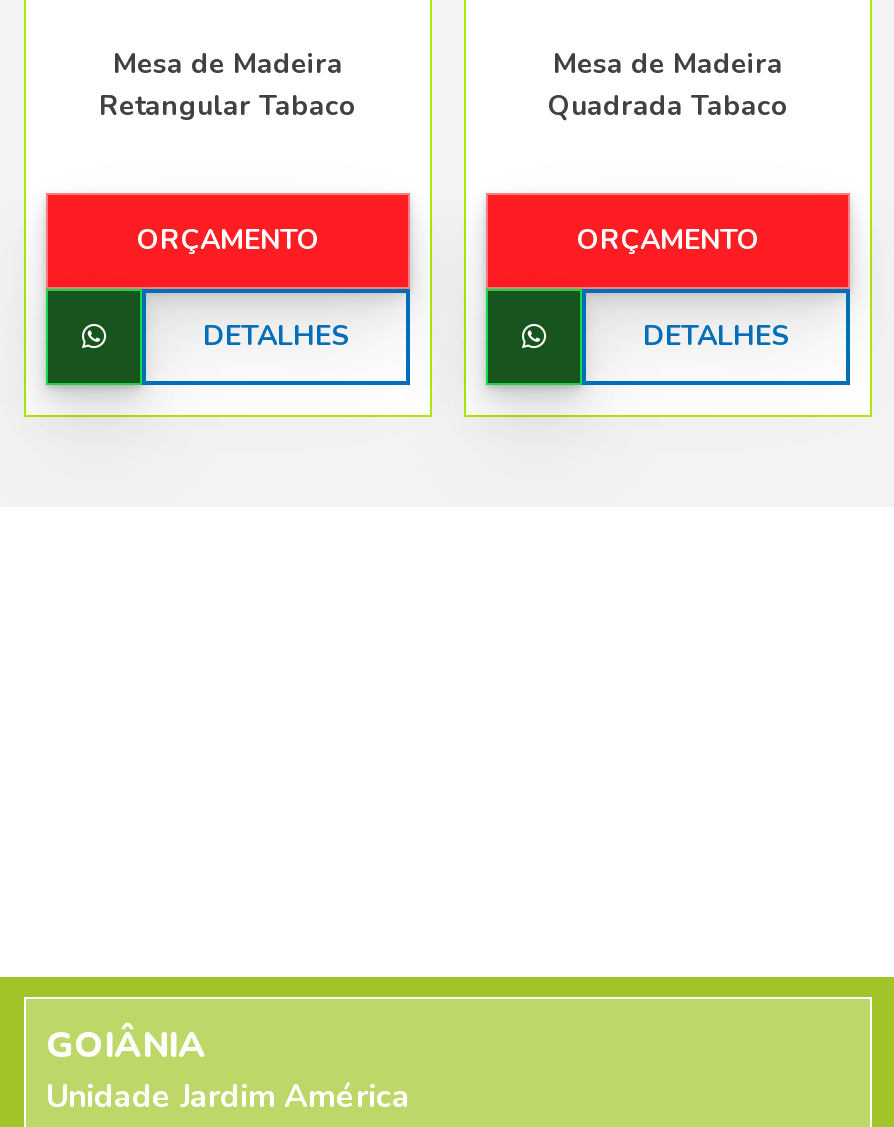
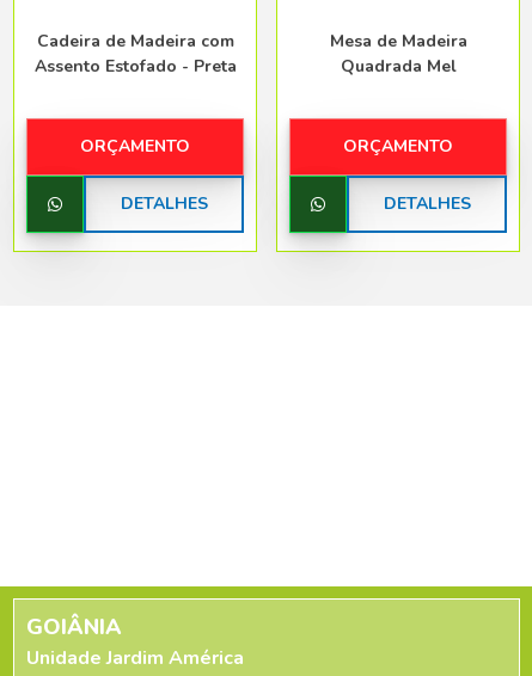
[99,45,357,125] Mesa de Madeira | Retangular Tabaco -> [34,30,236,77] Cadeira de Madeira com | Assento Estofado - Preta
[547,87,789,125] Quadrada Tabaco -> [340,55,456,77] Quadrada Mel

